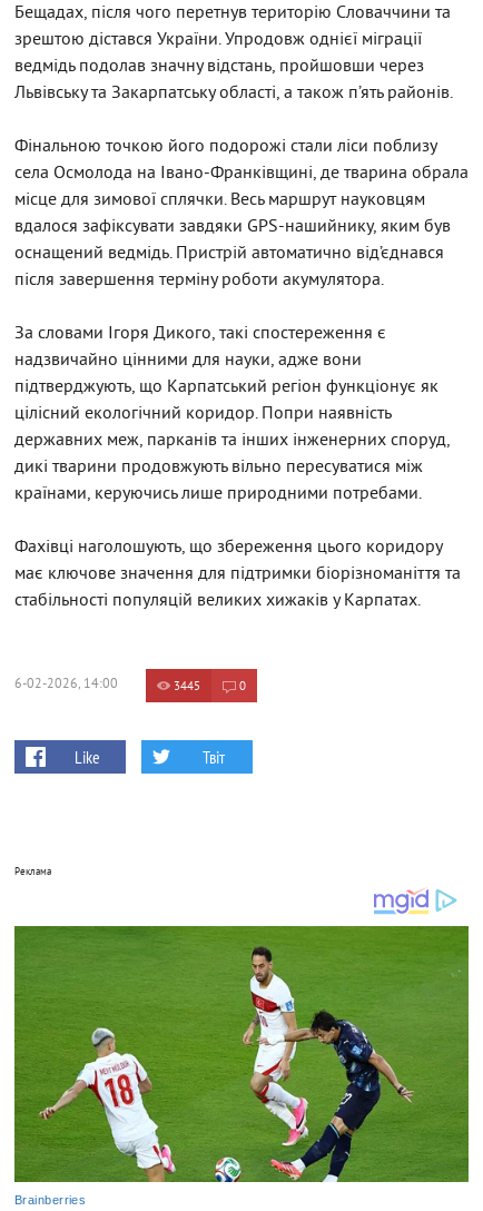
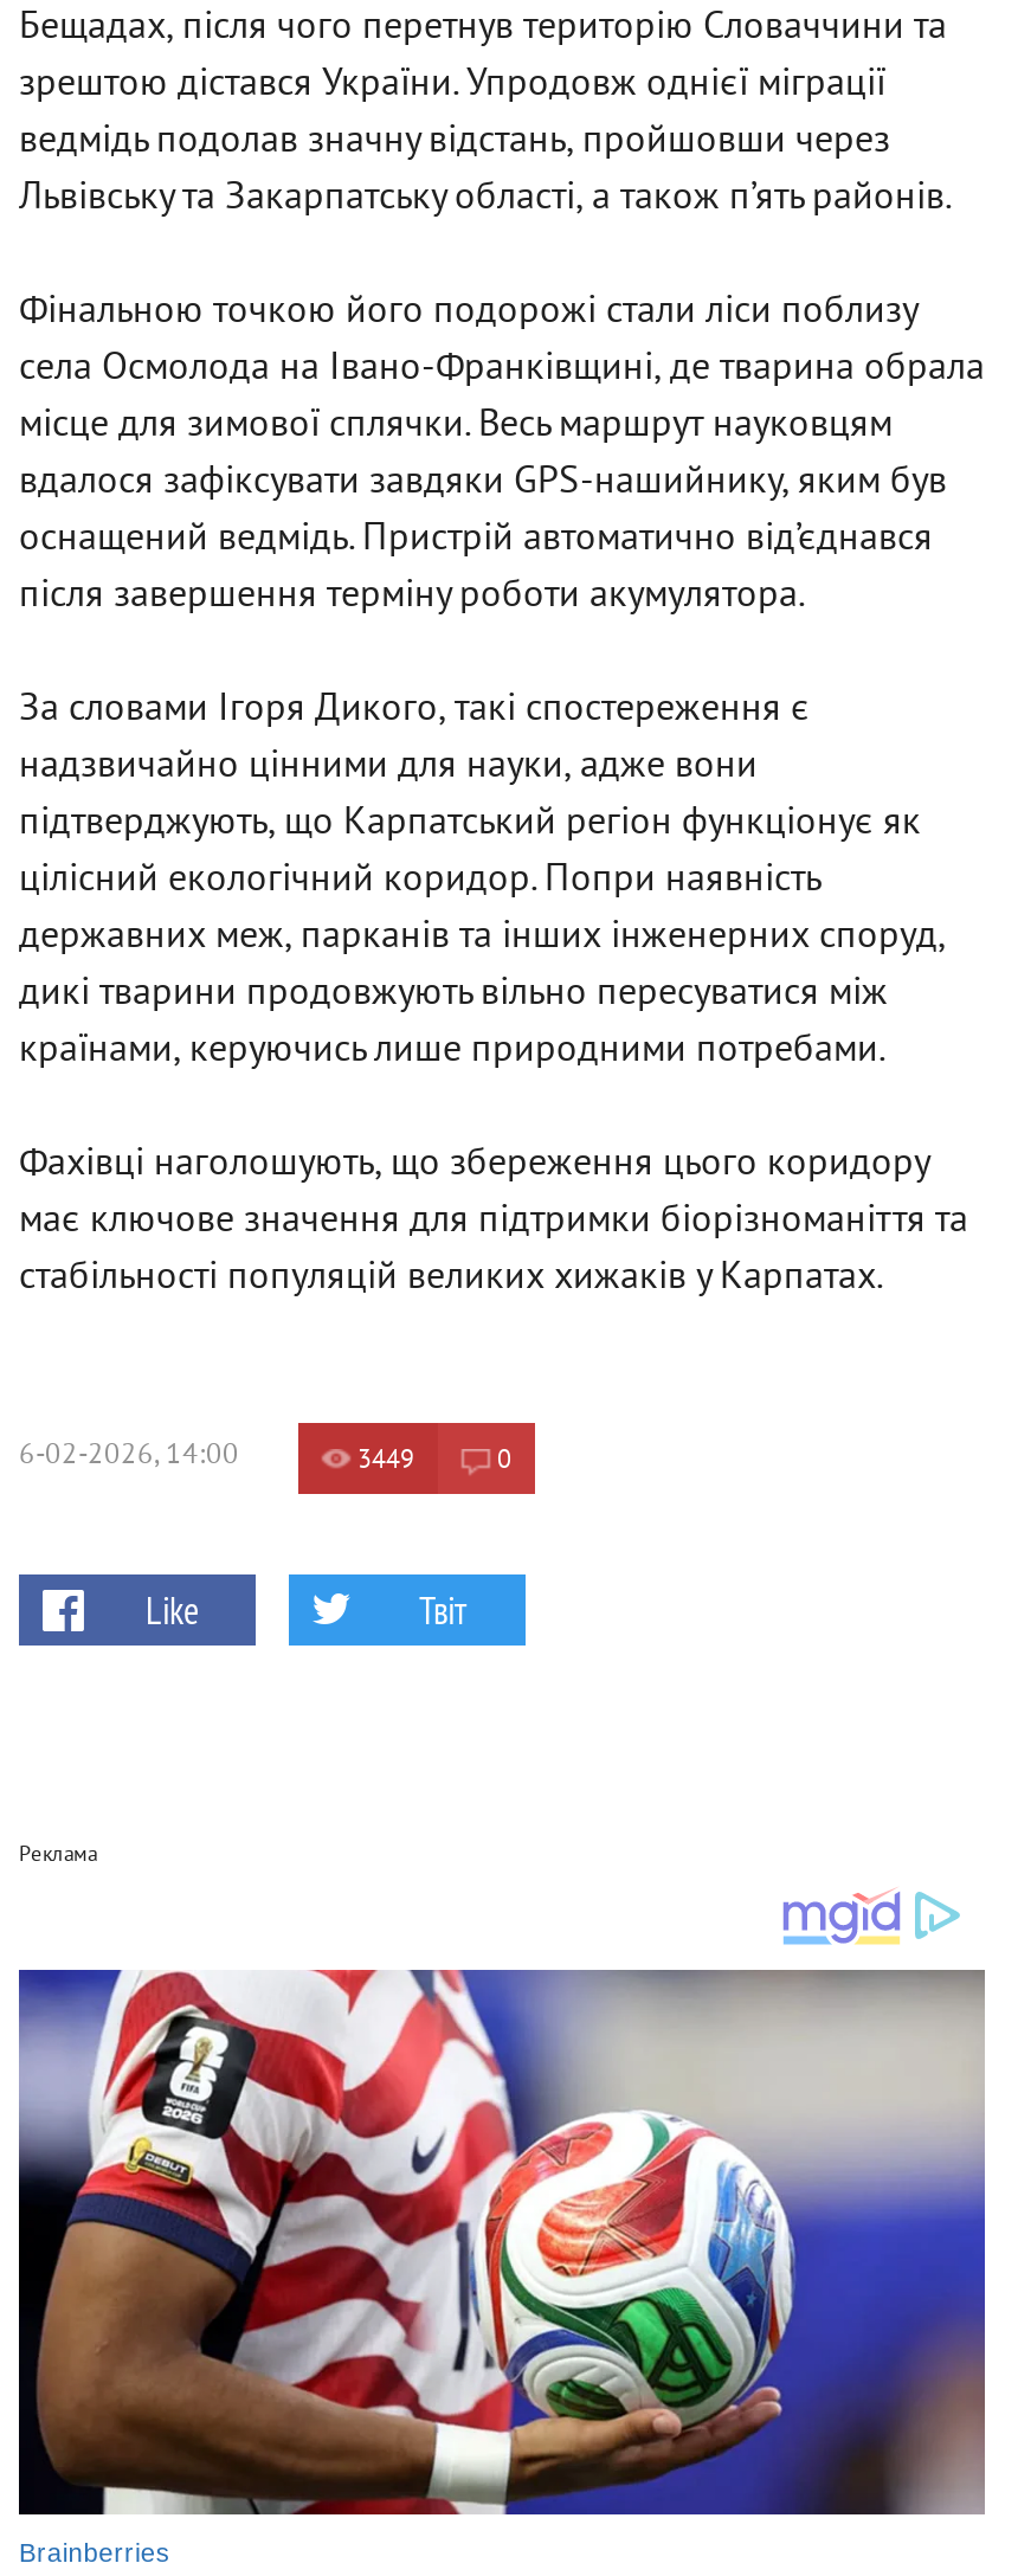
[174,679,200,695] 3445 -> [357,1445,414,1478] 3449
[13,925,470,1183] [image] -> [17,1968,987,2517] [image]

